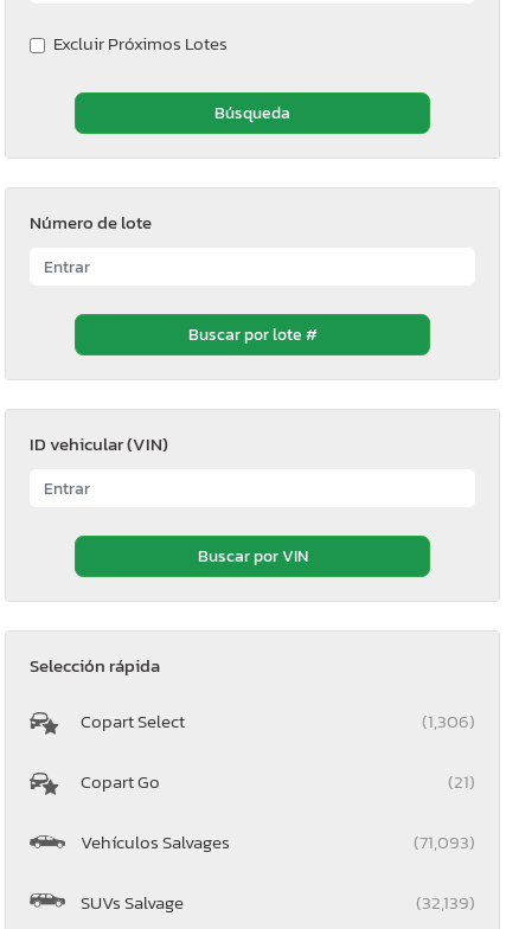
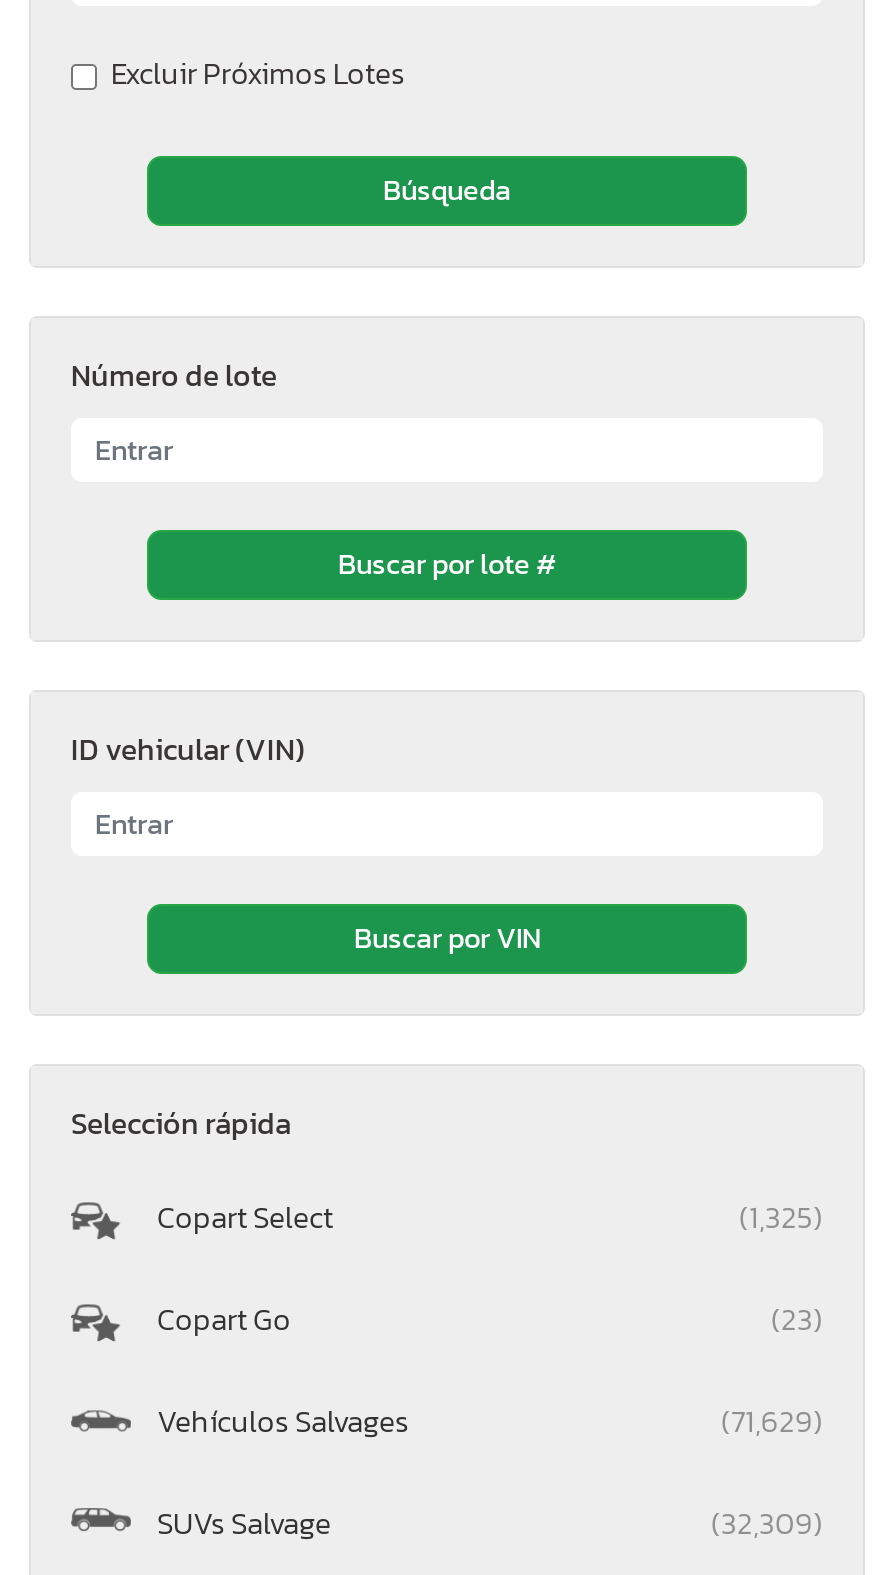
[422,707,475,734] (1,306) -> [739,1193,823,1239] (1,325)
[448,767,475,795] (21) -> [771,1295,823,1341] (23)
[414,828,475,855] (71,093) -> [721,1397,823,1443] (71,629)
[416,888,475,915] (32,139) -> [711,1499,823,1545] (32,309)

